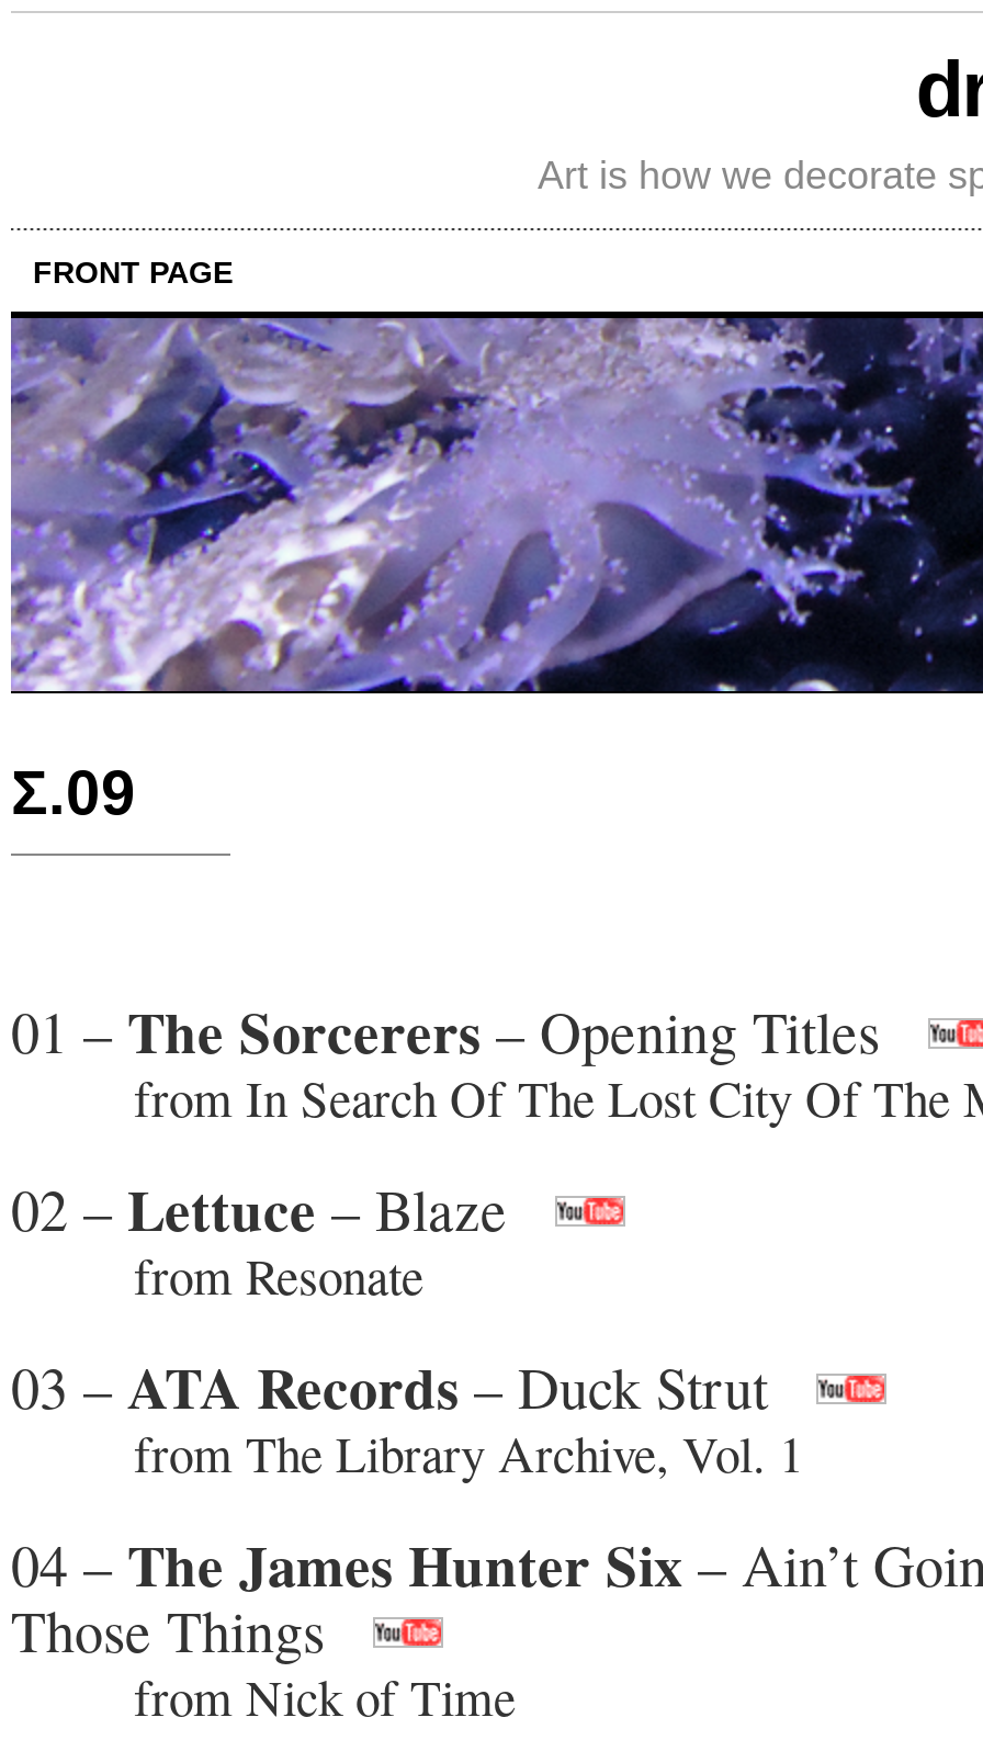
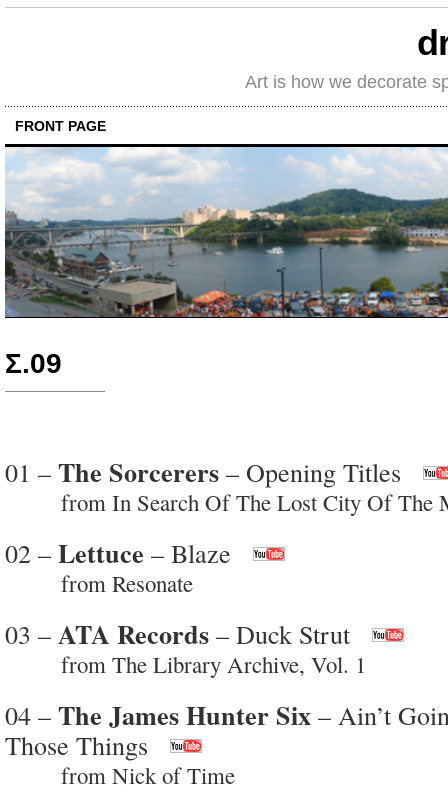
[9,316,976,693] [image] -> [4,146,445,318] [image]

